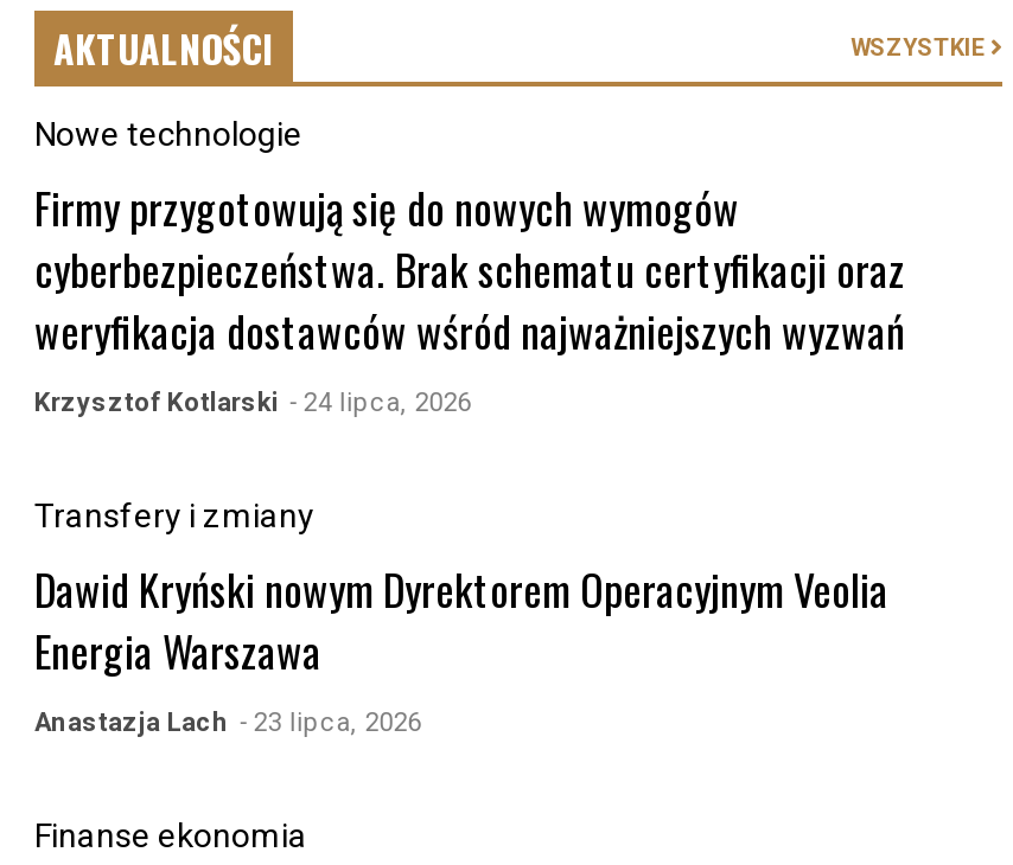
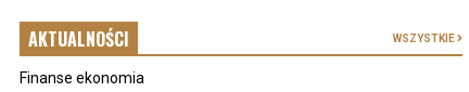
[34,114,905,738] Nowe technologie | Firmy przygotowują się do nowych wymogów | cyberbezpieczeństwa. Brak schematu certyfikacji oraz | weryfikacja dostawców wśród najważniejszych wyzwań | Krzysztof Kotlarski - 24 lipca, 2026 | Transfery i zmiany | Dawid Kryński nowym Dyrektorem Operacyjnym Veolia | Energia Warszawa | Anastazja Lach - 23 lipca, 2026 -> none

